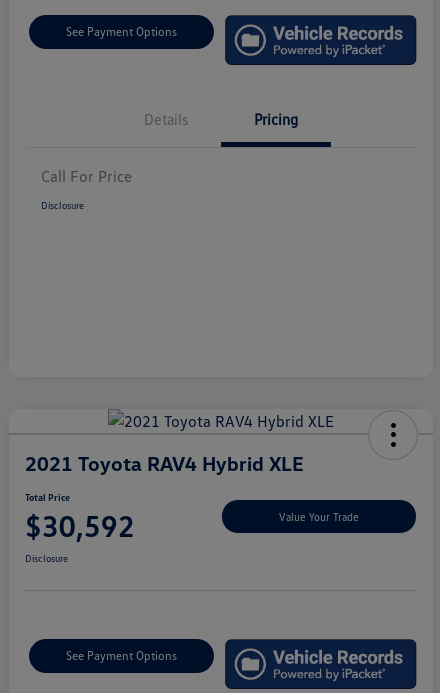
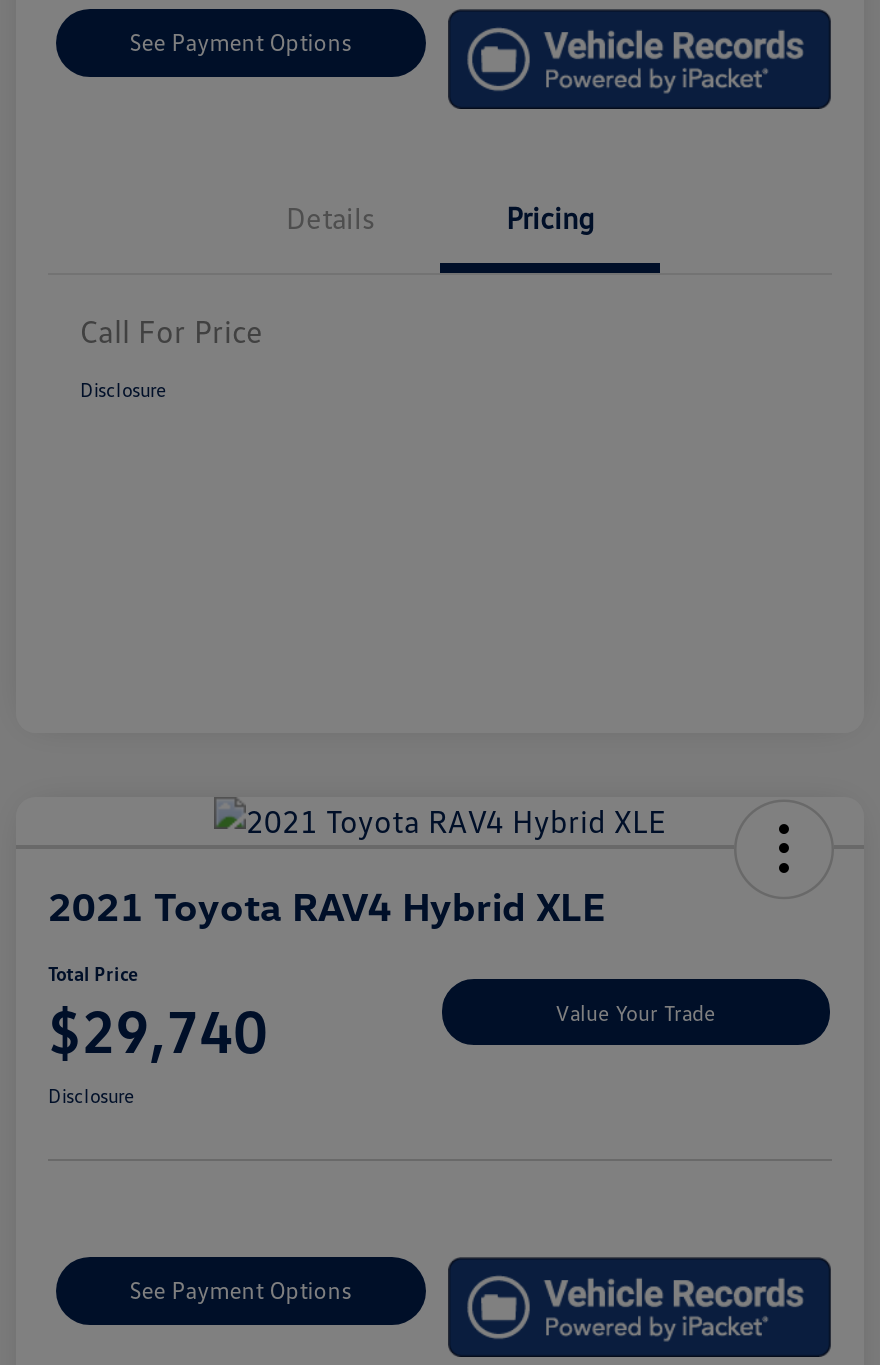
[25,507,135,544] $30,592 -> [48,993,268,1067] $29,740

